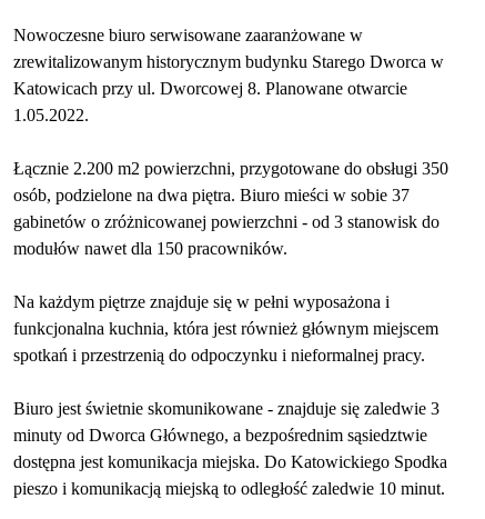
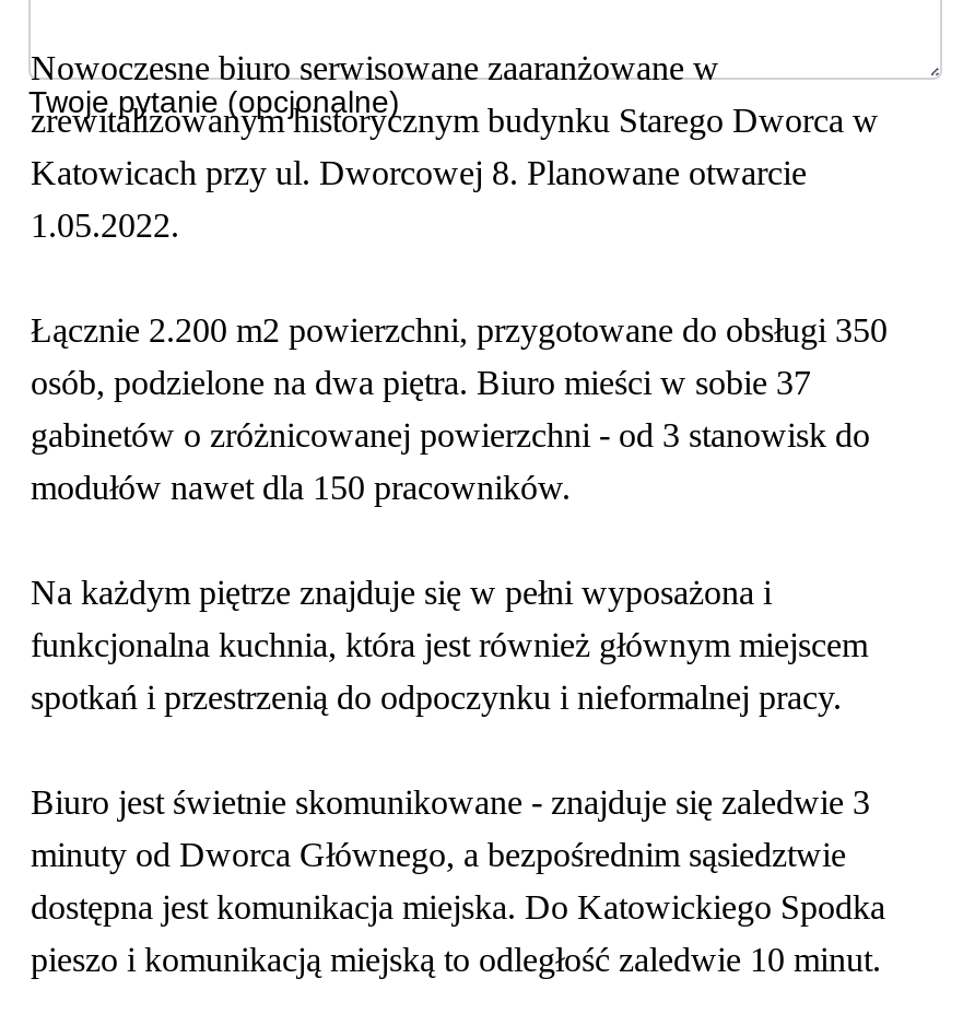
none -> [28,84,400,119] Twoje pytanie (opcjonalne)

